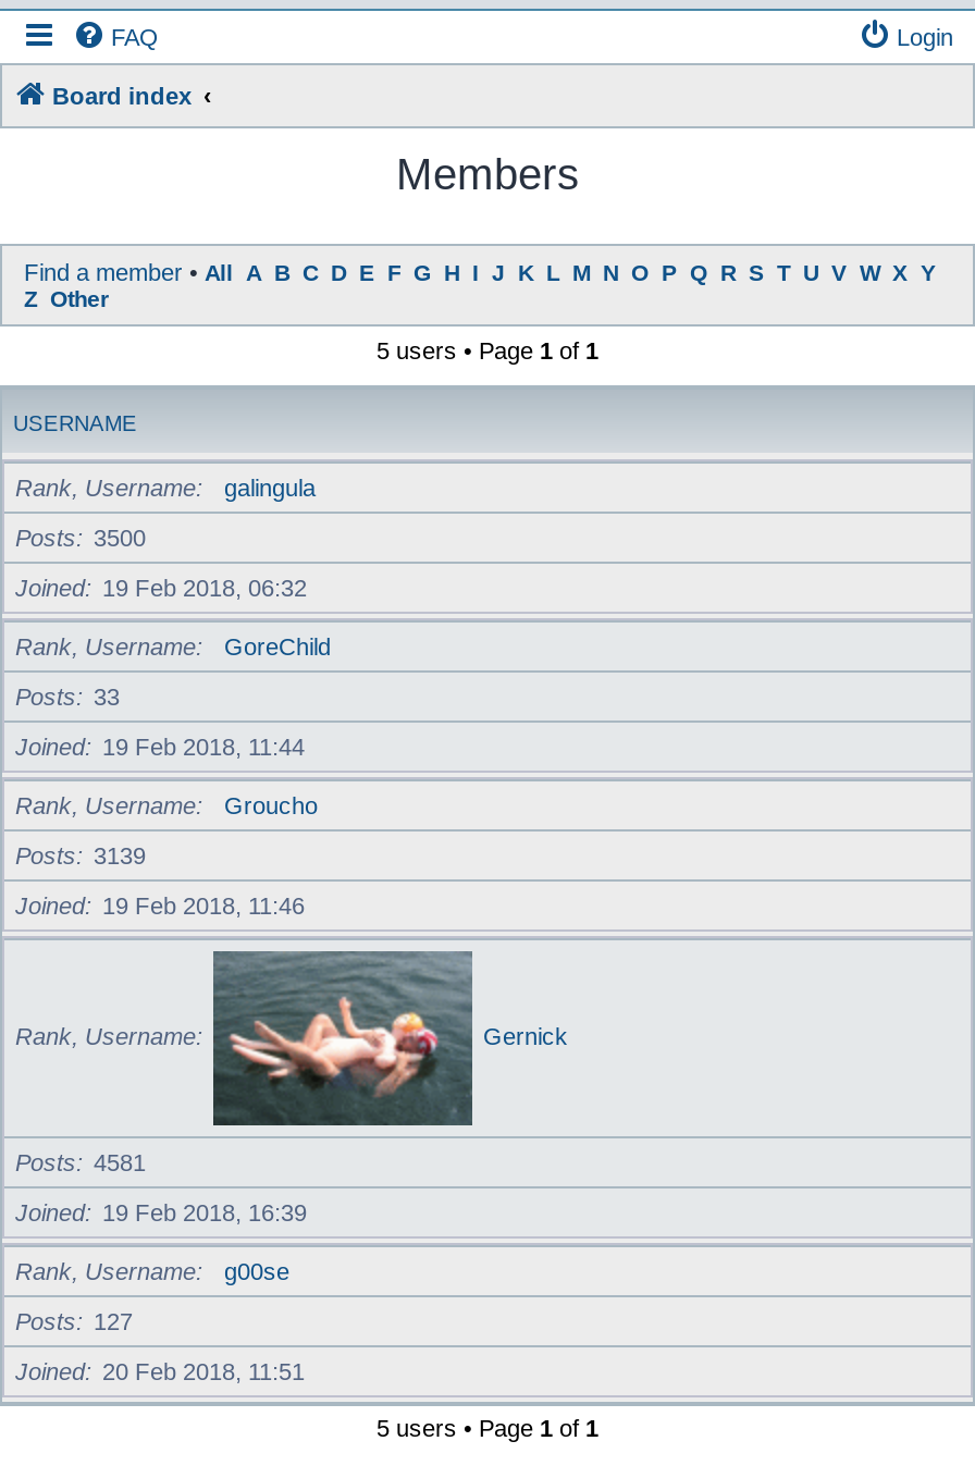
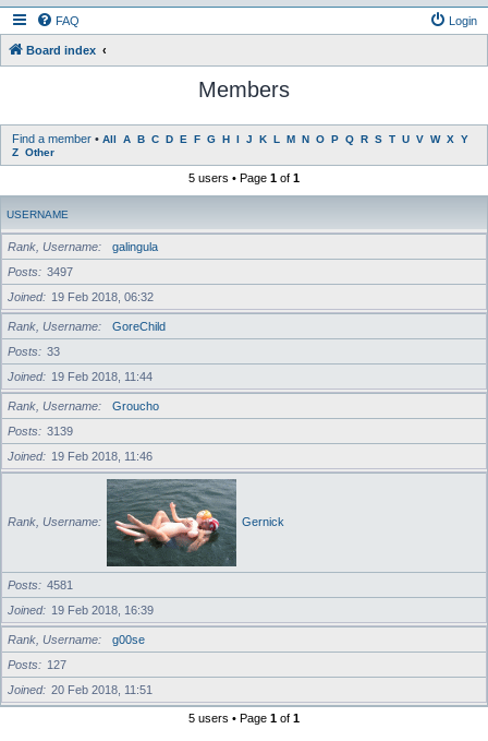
[15,525,146,551] Posts 3500 -> [8,265,73,278] Posts 3497

